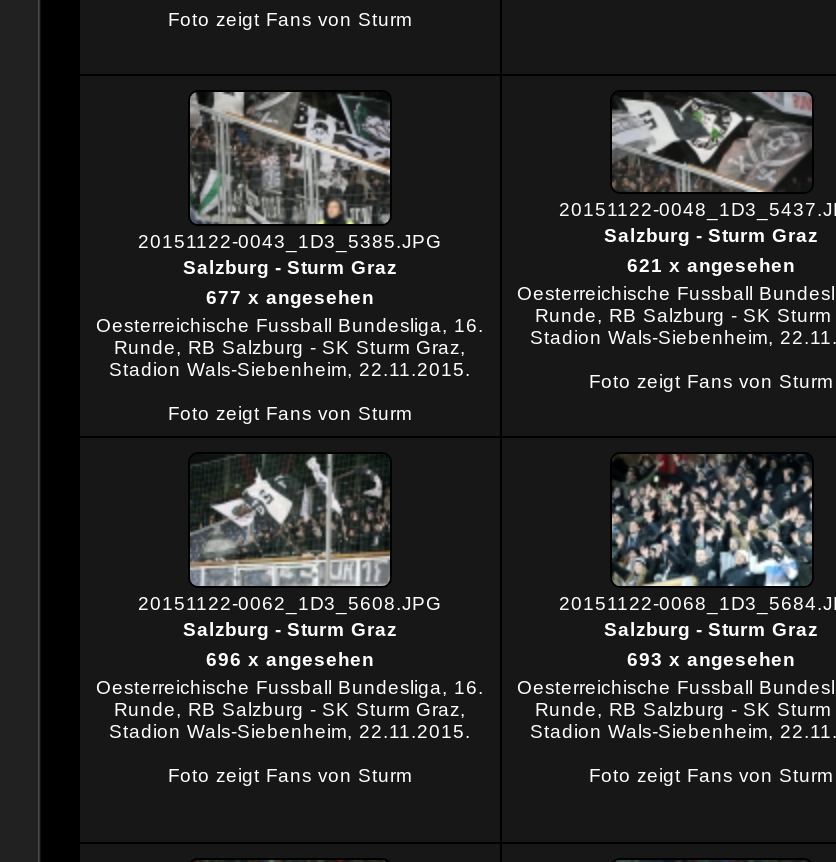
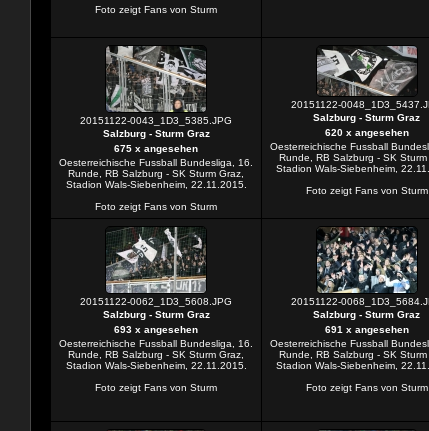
[627,254,795,276] 621 x angesehen -> [324,127,408,138] 620 x angesehen
[206,286,374,308] 677 x angesehen -> [114,143,198,154] 675 x angesehen
[206,648,374,670] 696 x angesehen -> [114,324,198,335] 693 x angesehen
[627,648,795,670] 693 x angesehen -> [324,324,408,335] 691 x angesehen

